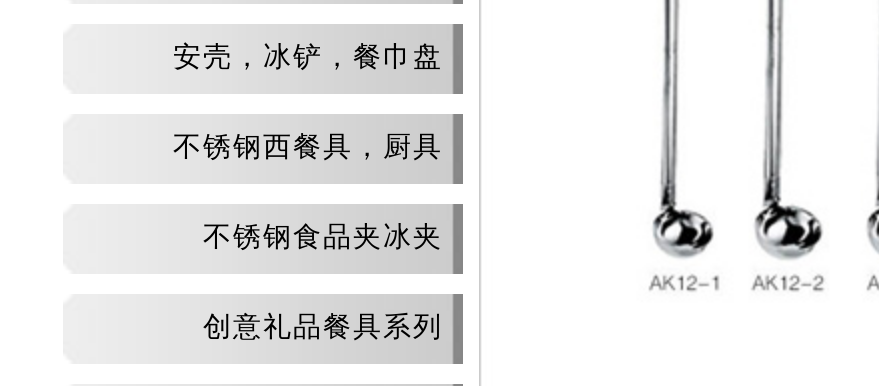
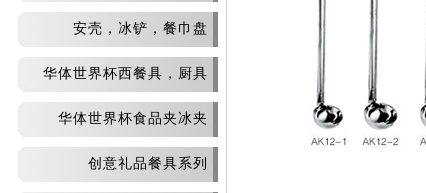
[173,132,443,162] 不锈钢西餐具，厨具 -> [43,66,208,81] 华体世界杯西餐具，厨具
[203,222,443,252] 不锈钢食品夹冰夹 -> [58,111,208,126] 华体世界杯食品夹冰夹

